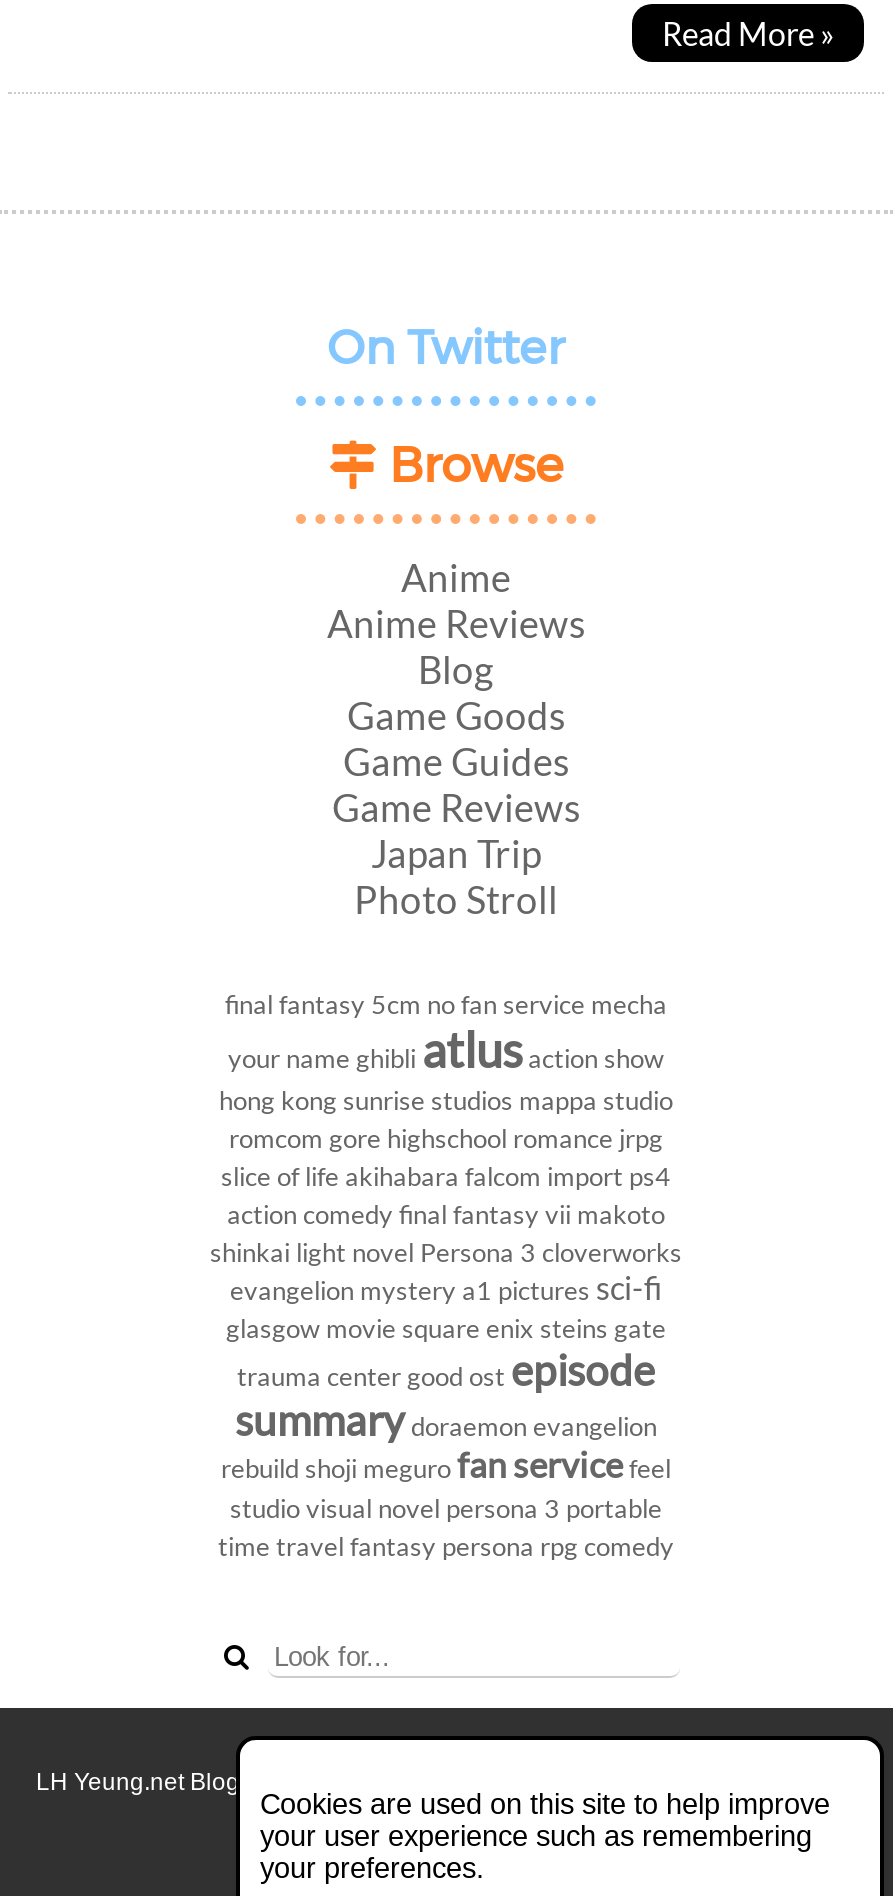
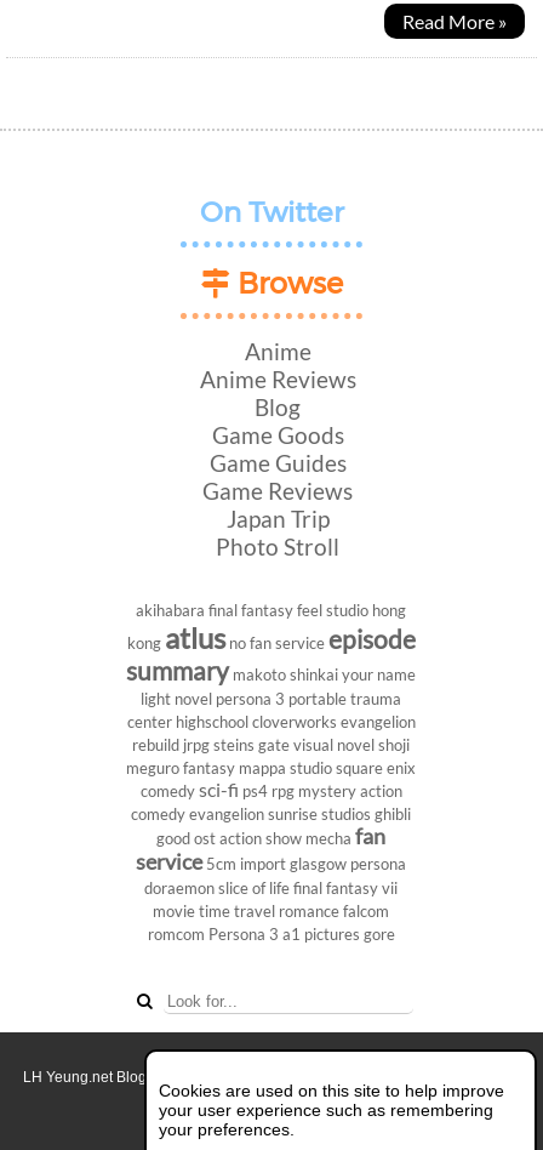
[210,988,682,1562] final fantasy 5cm no fan service mecha | your name ghibli atlus action show | hong kong sunrise studios mappa studio | romcom gore highschool romance jrpg | slice of life akihabara falcom import ps4 | action comedy final fantasy vii makoto | shinkai light novel Persona 3 cloverworks | evangelion mystery a1 pictures sci-fi | glasgow movie square enix steins gate | trauma center good ost episode | summary doraemon evangelion | rebuild shoji meguro fan service feel | studio visual novel persona 3 portable | time travel fantasy persona rpg comedy -> [127,600,416,944] akihabara final fantasy feel studio hong | kong atlus no fan service episode | summary makoto shinkai your name | light novel persona 3 portable trauma | center highschool cloverworks evangelion | rebuild jrpg steins gate visual novel shoji | meguro fantasy mappa studio square enix | comedy sci-fi ps4 rpg mystery action | comedy evangelion sunrise studios ghibli | good ost action show mecha fan | service 5cm import glasgow persona | doraemon slice of life final fantasy vii | movie time travel romance falcom | romcom Persona 3 a1 pictures gore

